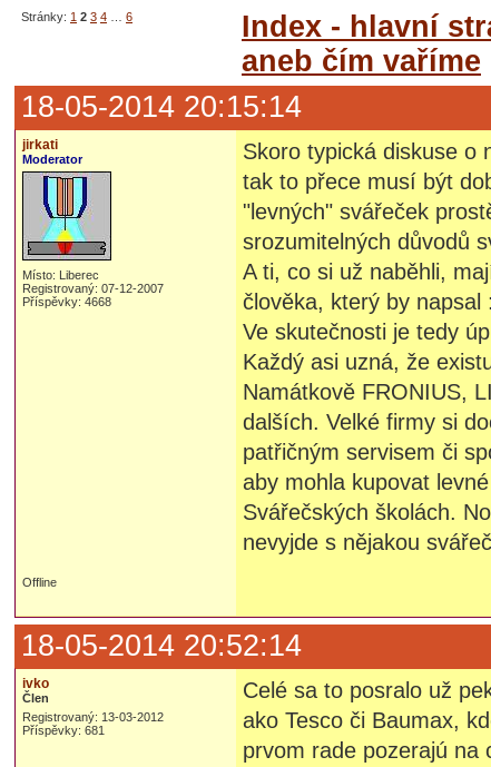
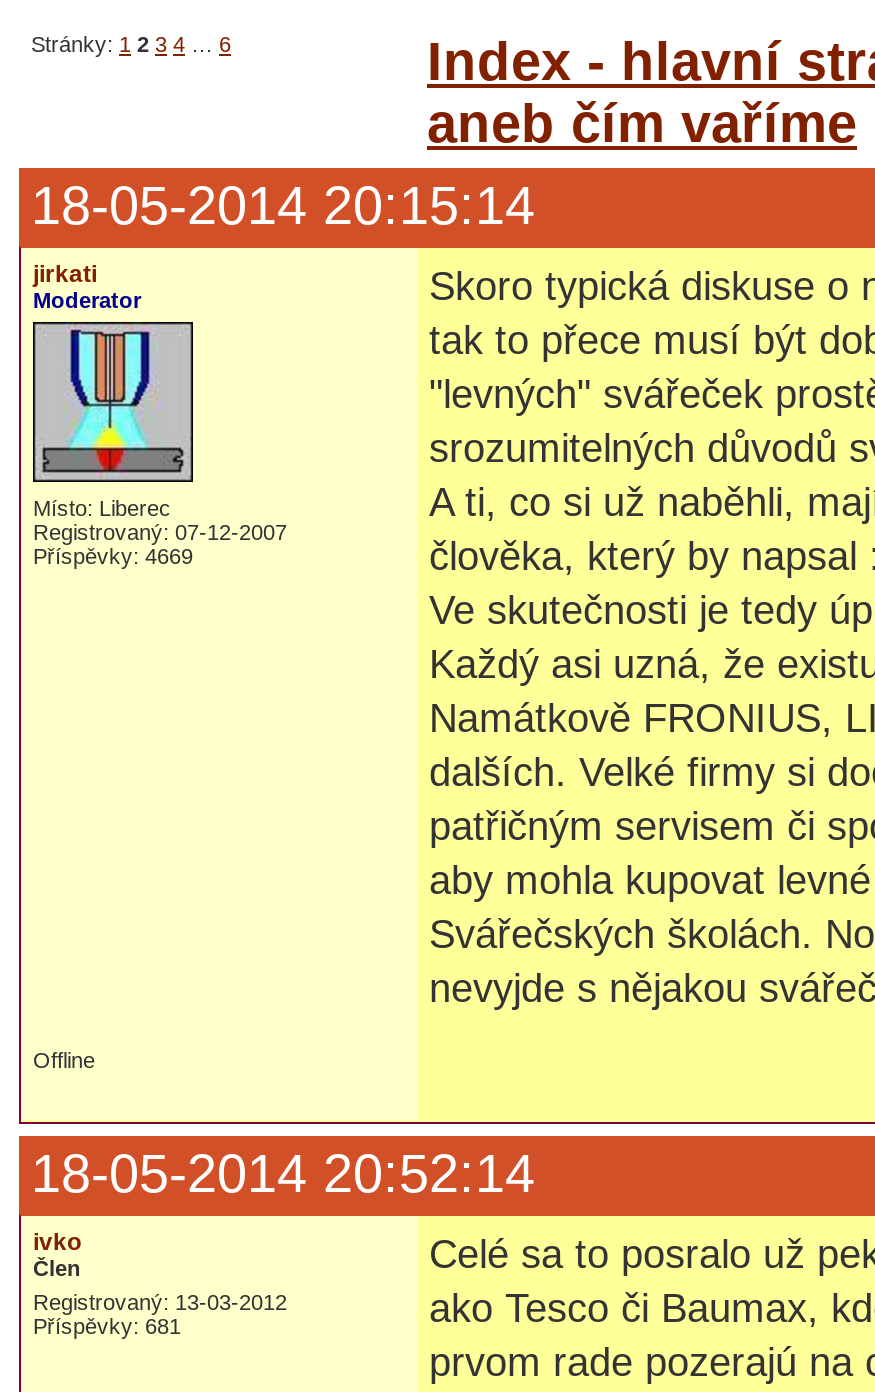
[22,295,111,308] Příspěvky: 4668 -> [33,544,193,568] Příspěvky: 4669

